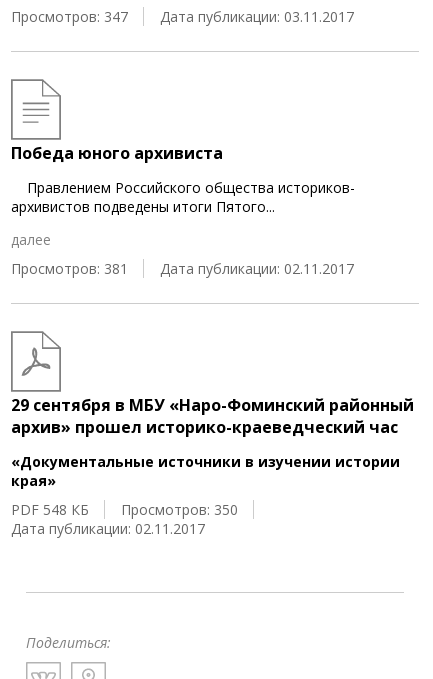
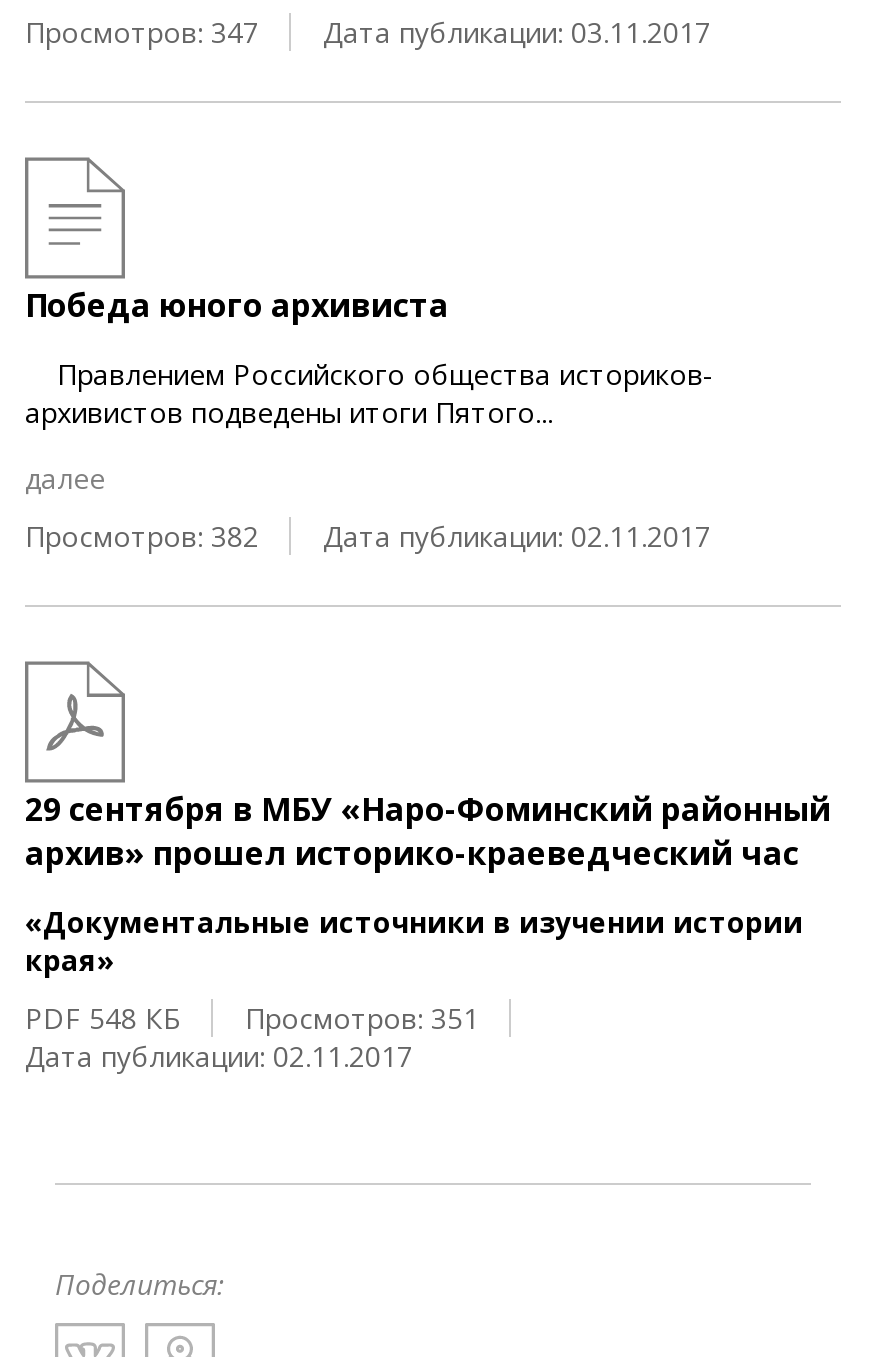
[11,259,354,278] Просмотров: 381 Дата публикации: 02.11.2017 -> [25,517,711,555] Просмотров: 382 Дата публикации: 02.11.2017
[11,500,238,519] PDF 548 КБ Просмотров: 350 -> [25,999,479,1037] PDF 548 КБ Просмотров: 351

